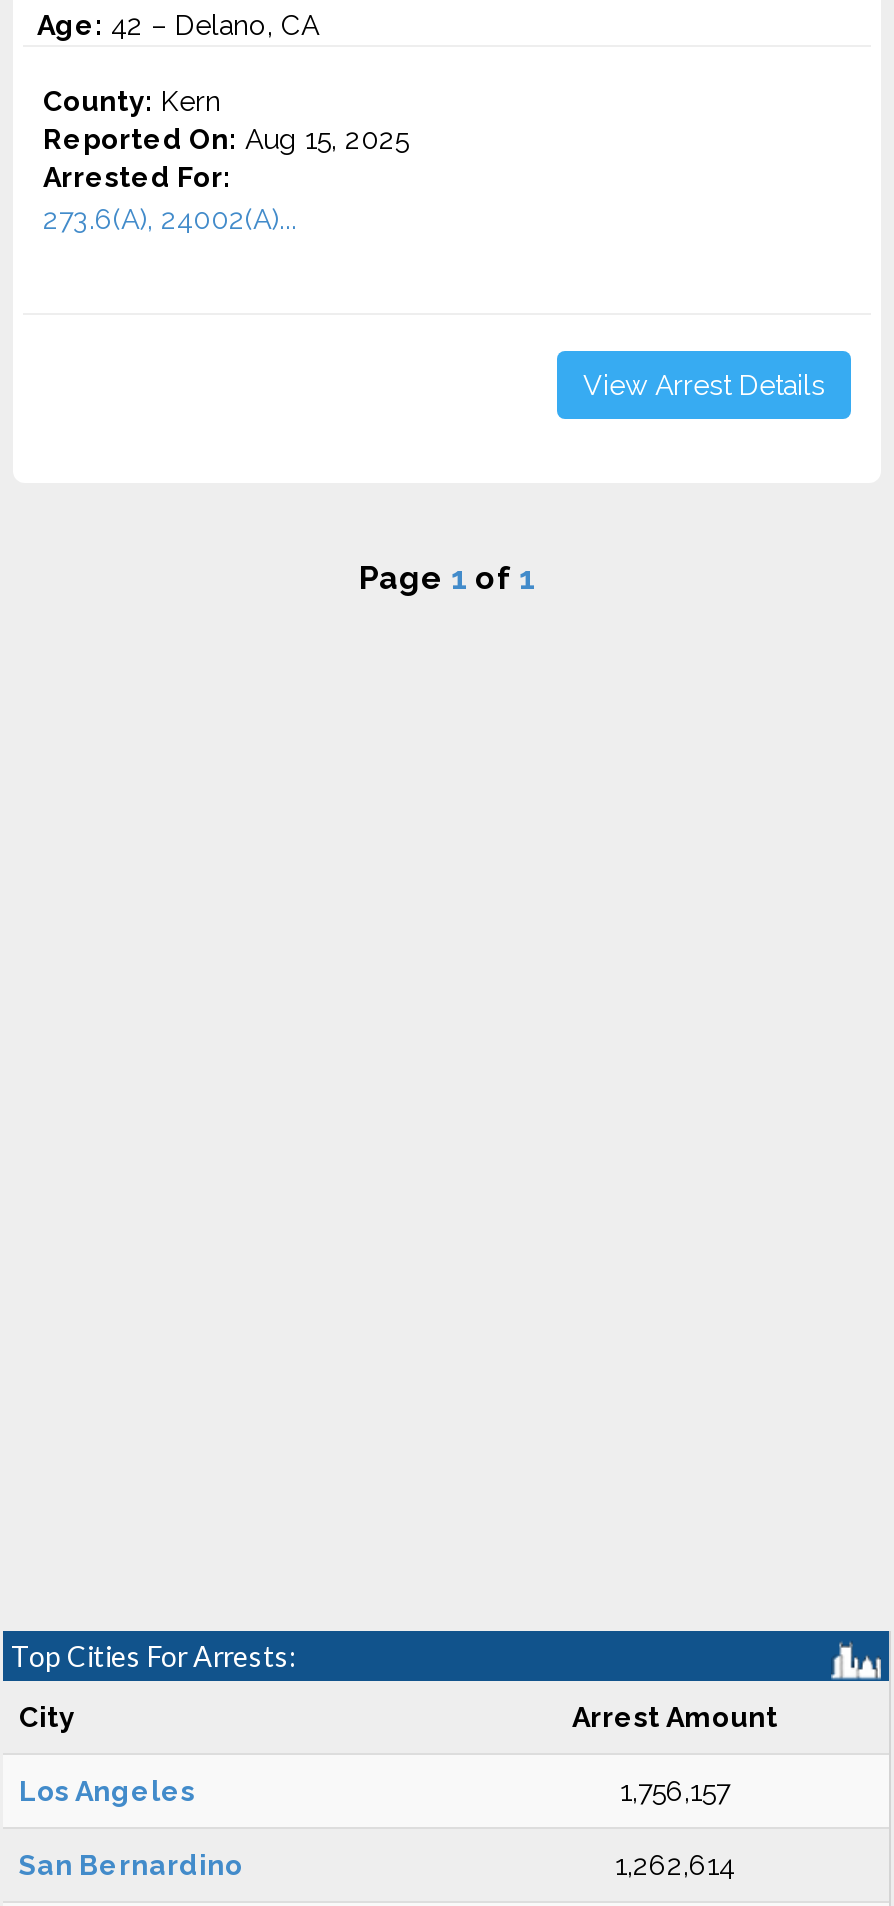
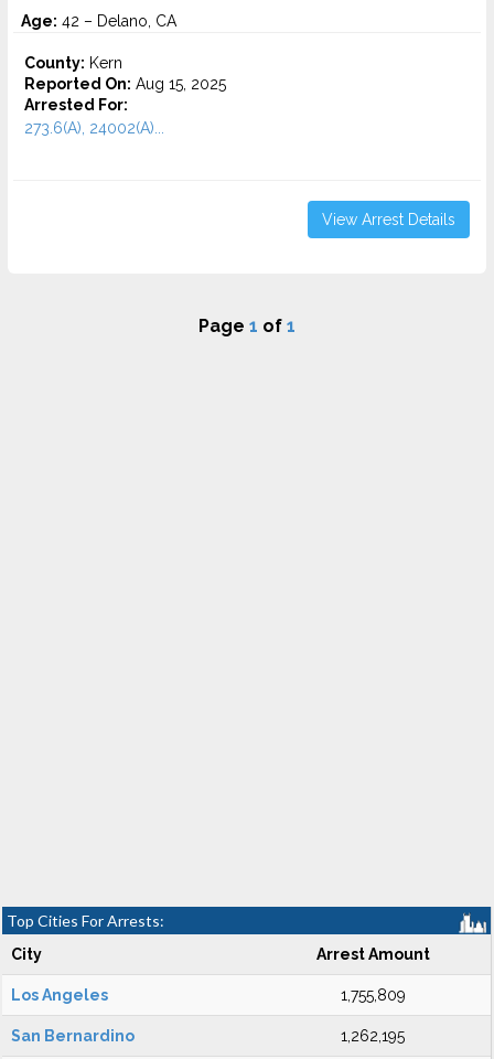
[620,1775,730,1807] 1,756,157 -> [340,986,405,1004] 1,755,809
[615,1849,735,1881] 1,262,614 -> [341,1027,405,1045] 1,262,195

